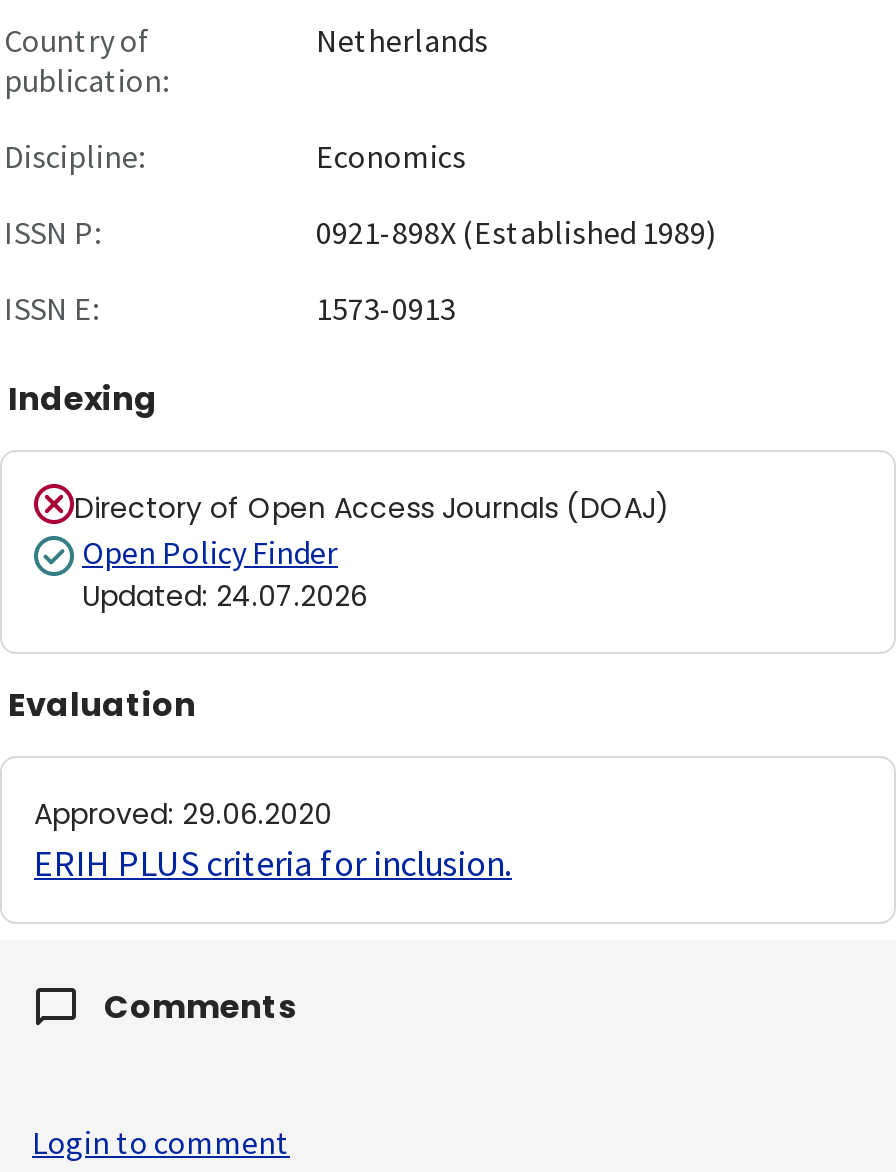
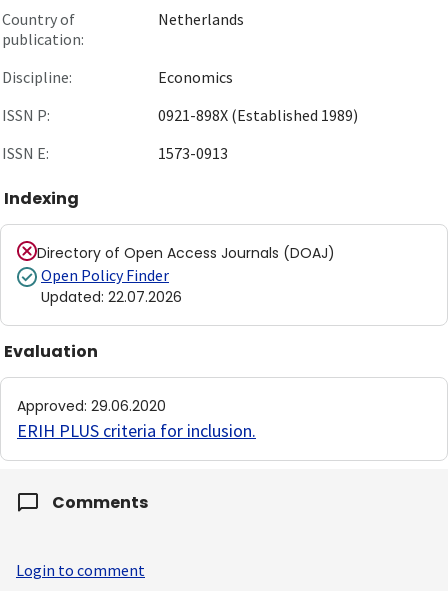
[82,576,368,616] Updated: 24.07.2026 -> [41,287,182,307] Updated: 22.07.2026

